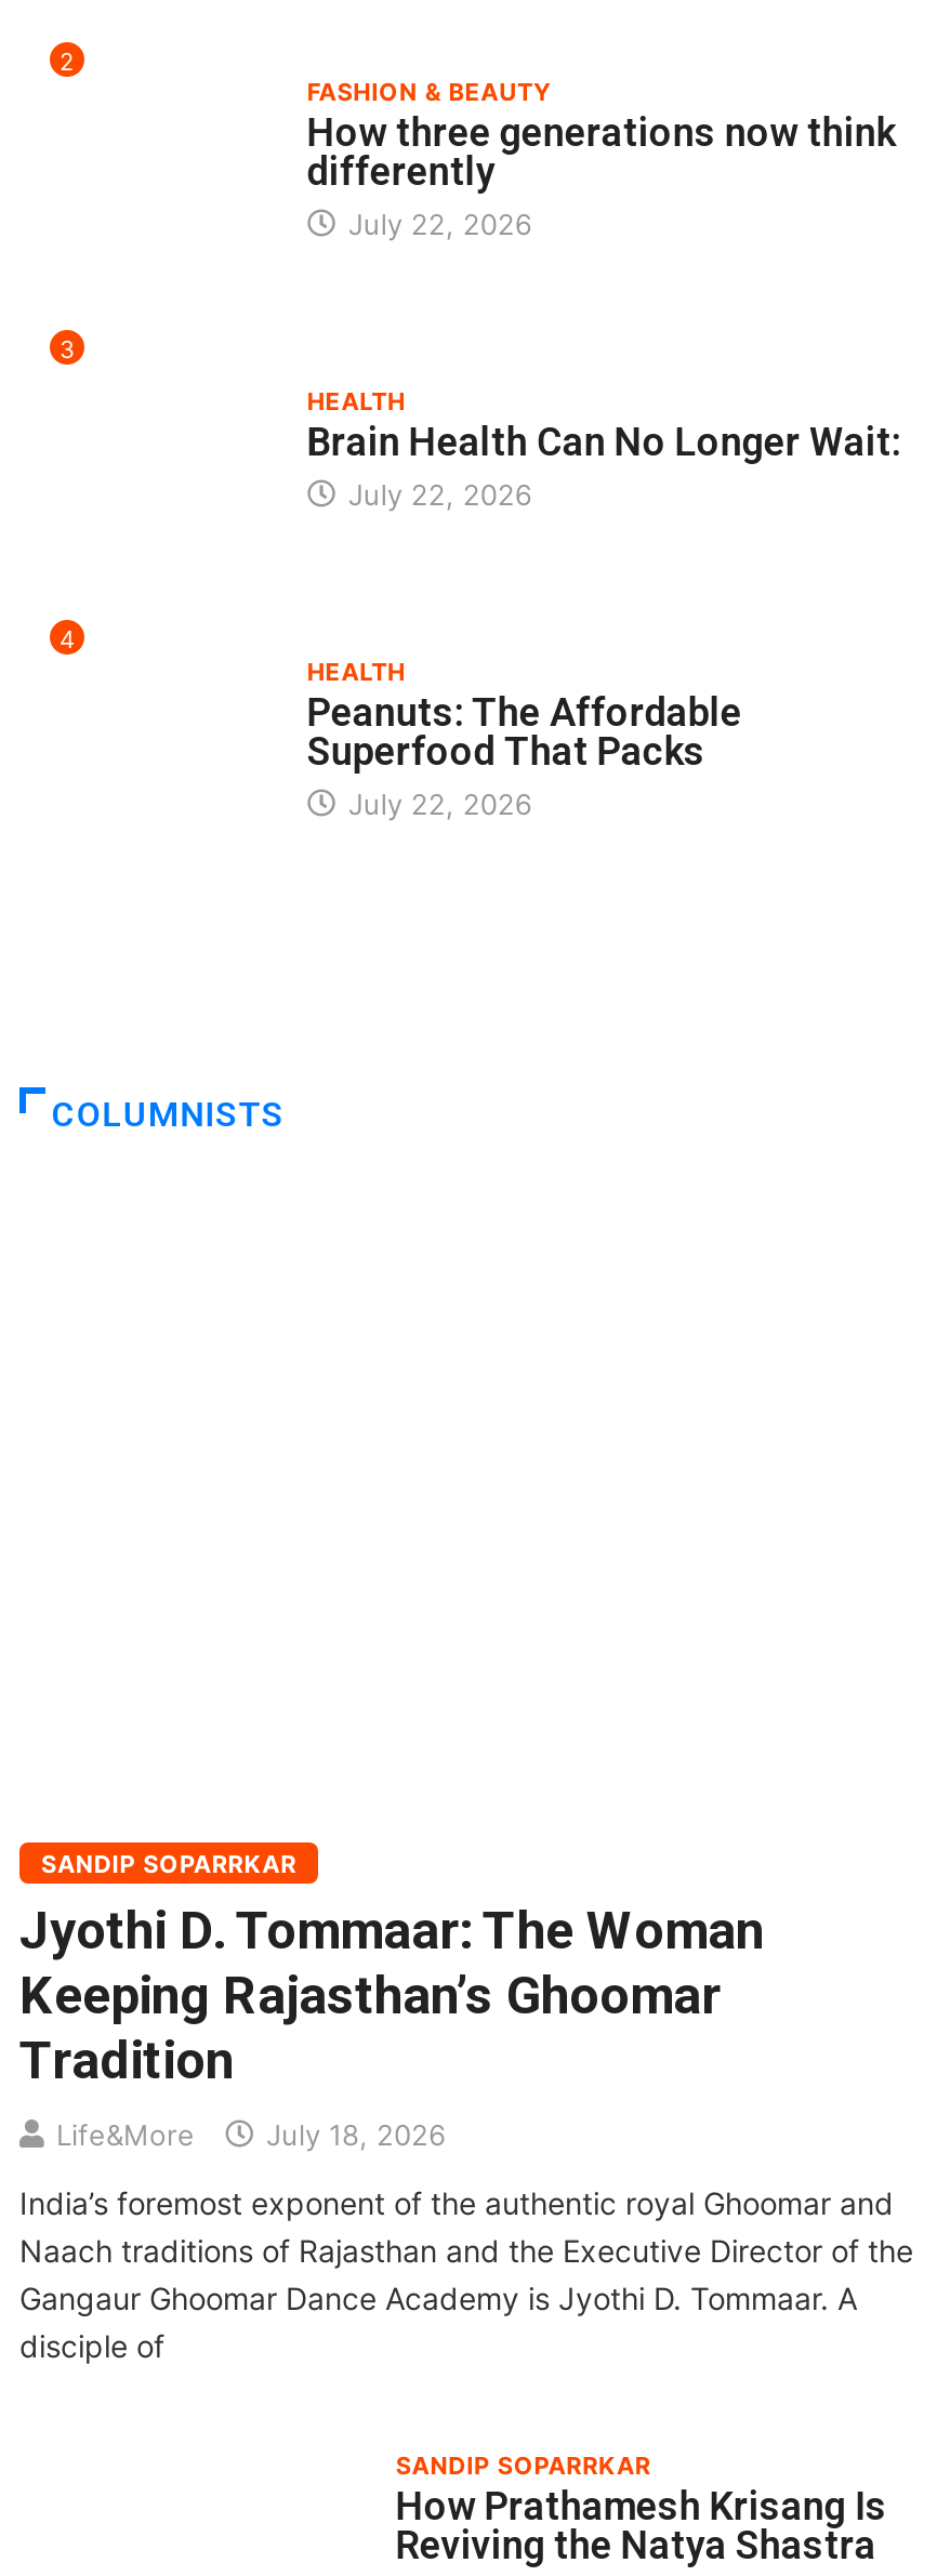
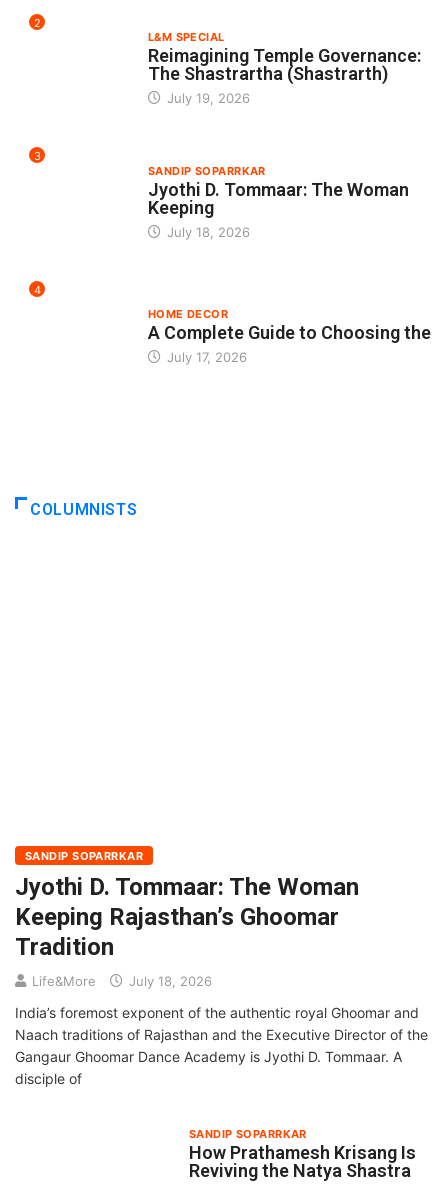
[307,78,896,242] FASHION & BEAUTY | How three generations now think | differently | July 22, 2026 -> [148,30,421,106] L&M SPECIAL | Reimagining Temple Governance: | The Shastrartha (Shastrarth) | July 19, 2026
[307,387,900,512] HEALTH | Brain Health Can No Longer Wait: | July 22, 2026 -> [148,164,409,240] SANDIP SOPARRKAR | Jyothi D. Tommaar: The Woman | Keeping | July 18, 2026
[307,657,742,821] HEALTH | Peanuts: The Affordable | Superfood That Packs | July 22, 2026 -> [148,307,431,365] HOME DECOR | A Complete Guide to Choosing the | July 17, 2026

